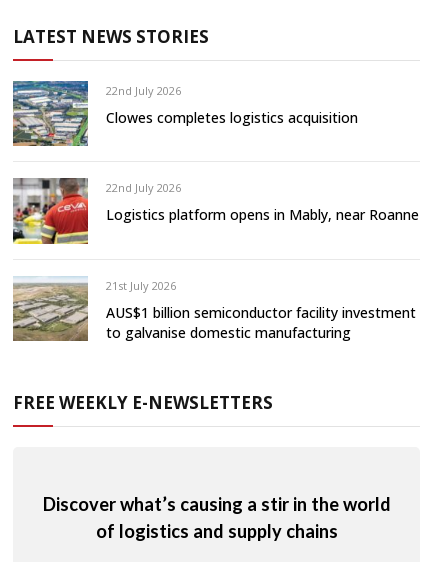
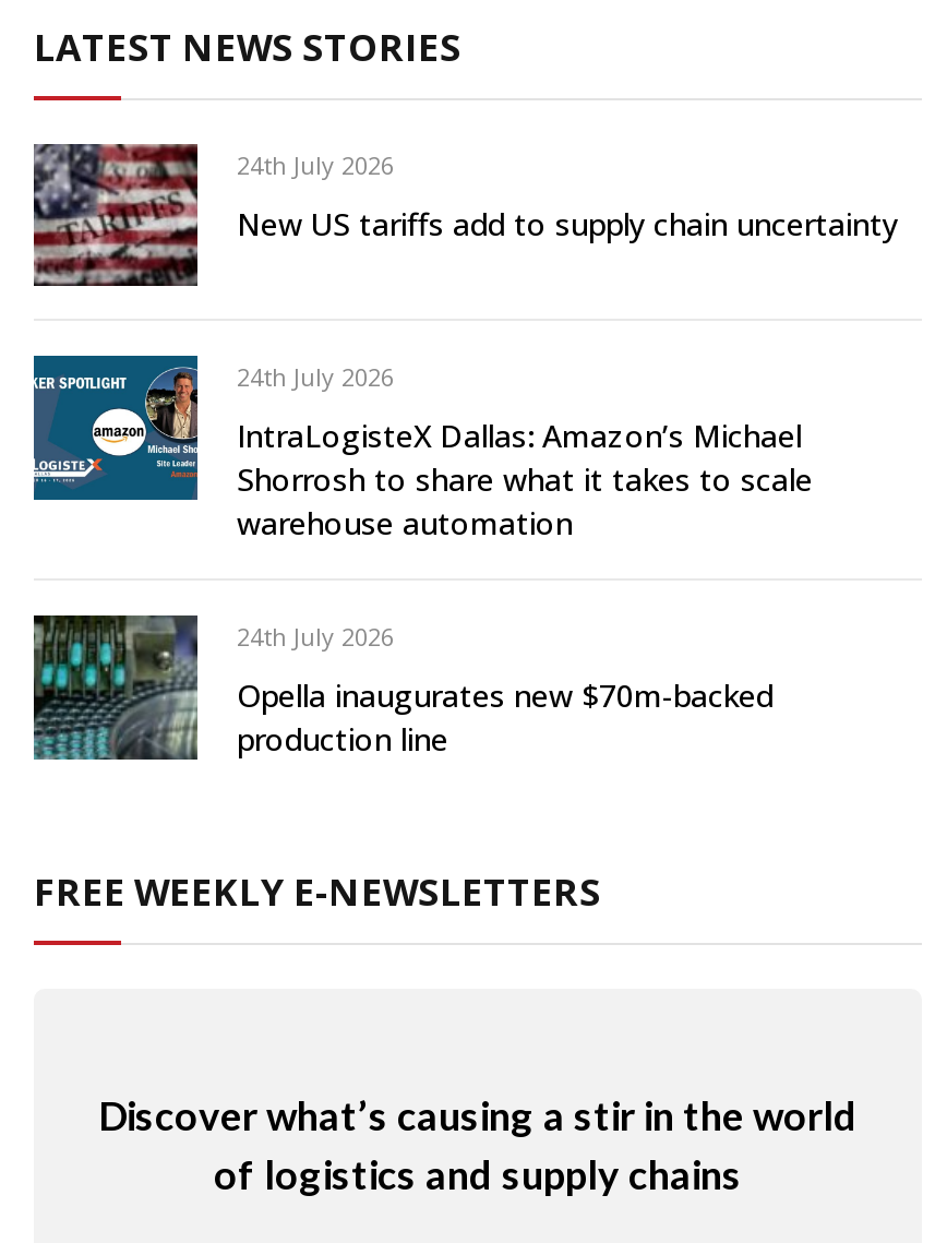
[13,80,181,147] [image] | 22nd July 2026 -> [32,142,394,288] [image] | 24th July 2026
[106,108,358,127] Clowes completes logistics acquisition -> [237,203,898,245] New US tariffs add to supply chain uncertainty
[12,177,181,245] [image] | 22nd July 2026 -> [32,354,394,502] [image] | 24th July 2026
[106,205,419,224] Logistics platform opens in Mably, near Roanne -> [237,416,813,544] IntraLogisteX Dallas: Amazon’s Michael | Shorrosh to share what it takes to scale | warehouse automation
[13,276,176,342] [image] | 21st July 2026 -> [32,613,394,762] [image] | 24th July 2026
[106,303,416,342] AUS$1 billion semiconductor facility investment | to galvanise domestic manufacturing -> [237,675,774,760] Opella inaugurates new $70m-backed | production line

